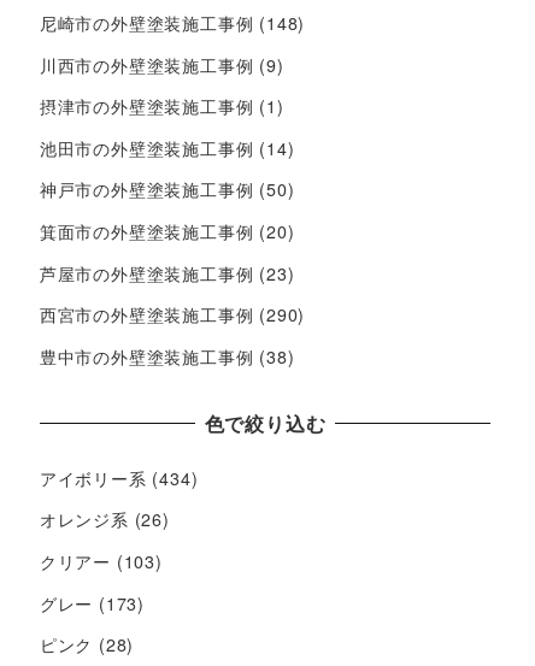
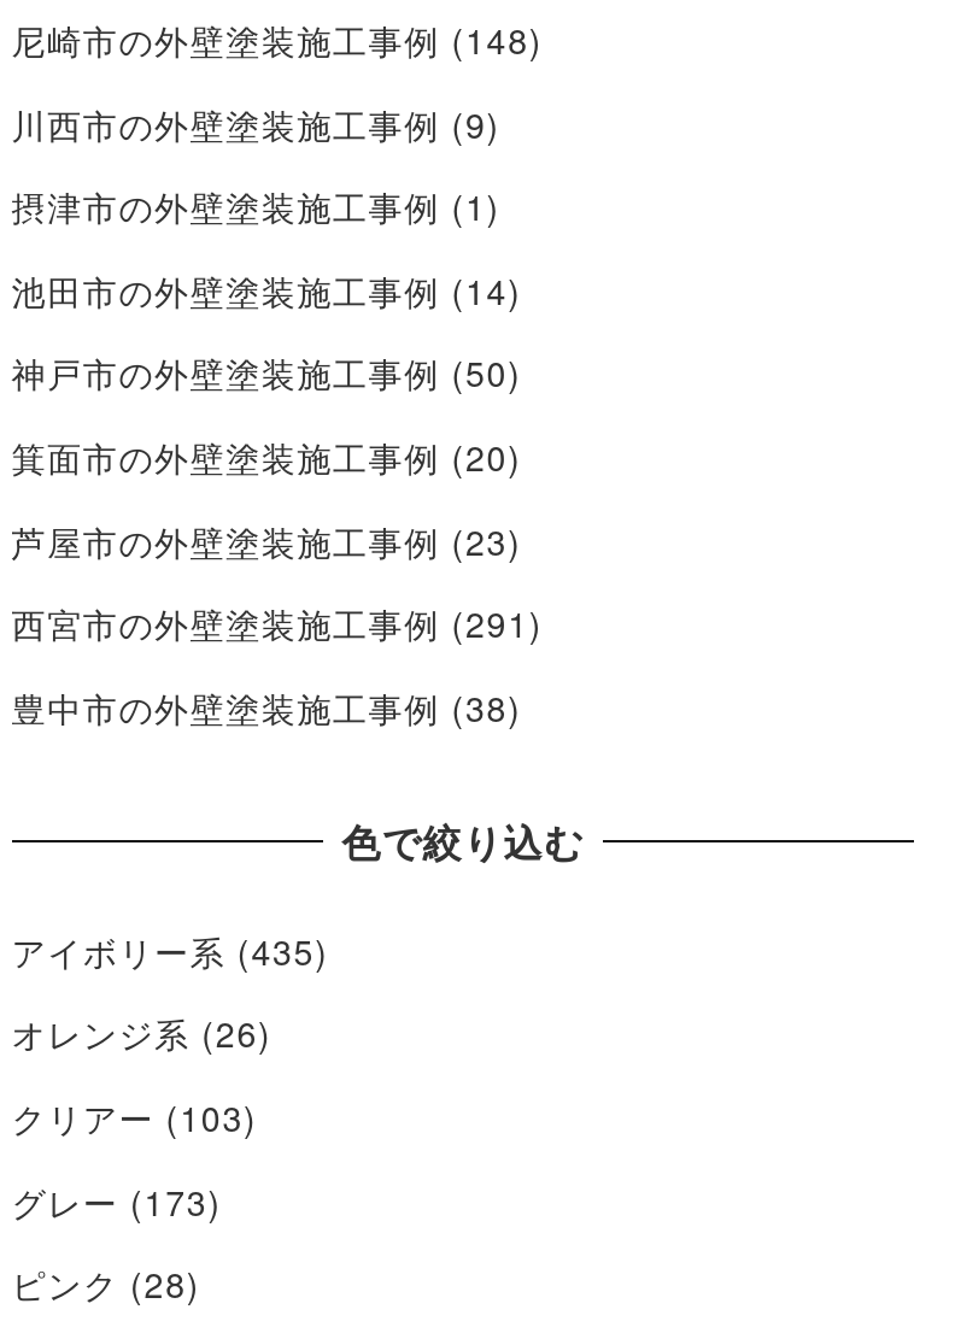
[40,303,305,327] 西宮市の外壁塗装施工事例(290) -> [12,600,543,648] 西宮市の外壁塗装施工事例(291)
[40,466,198,490] アイボリー系(434) -> [12,926,329,975] アイボリー系(435)

